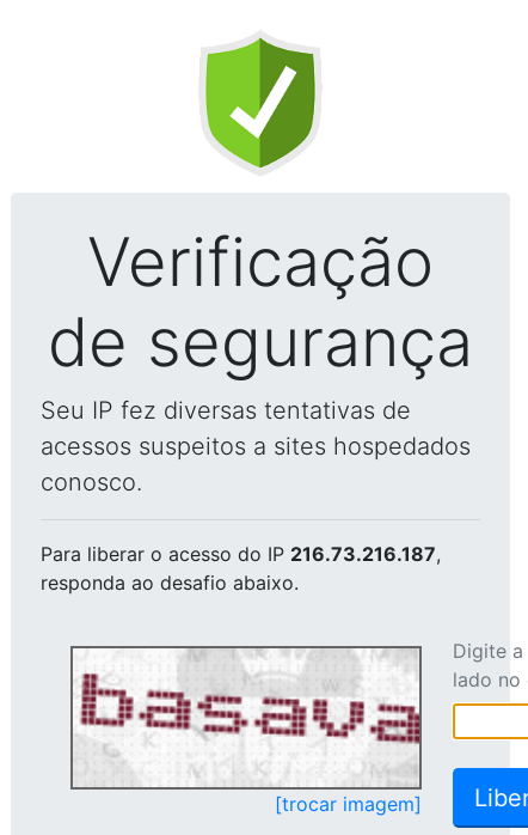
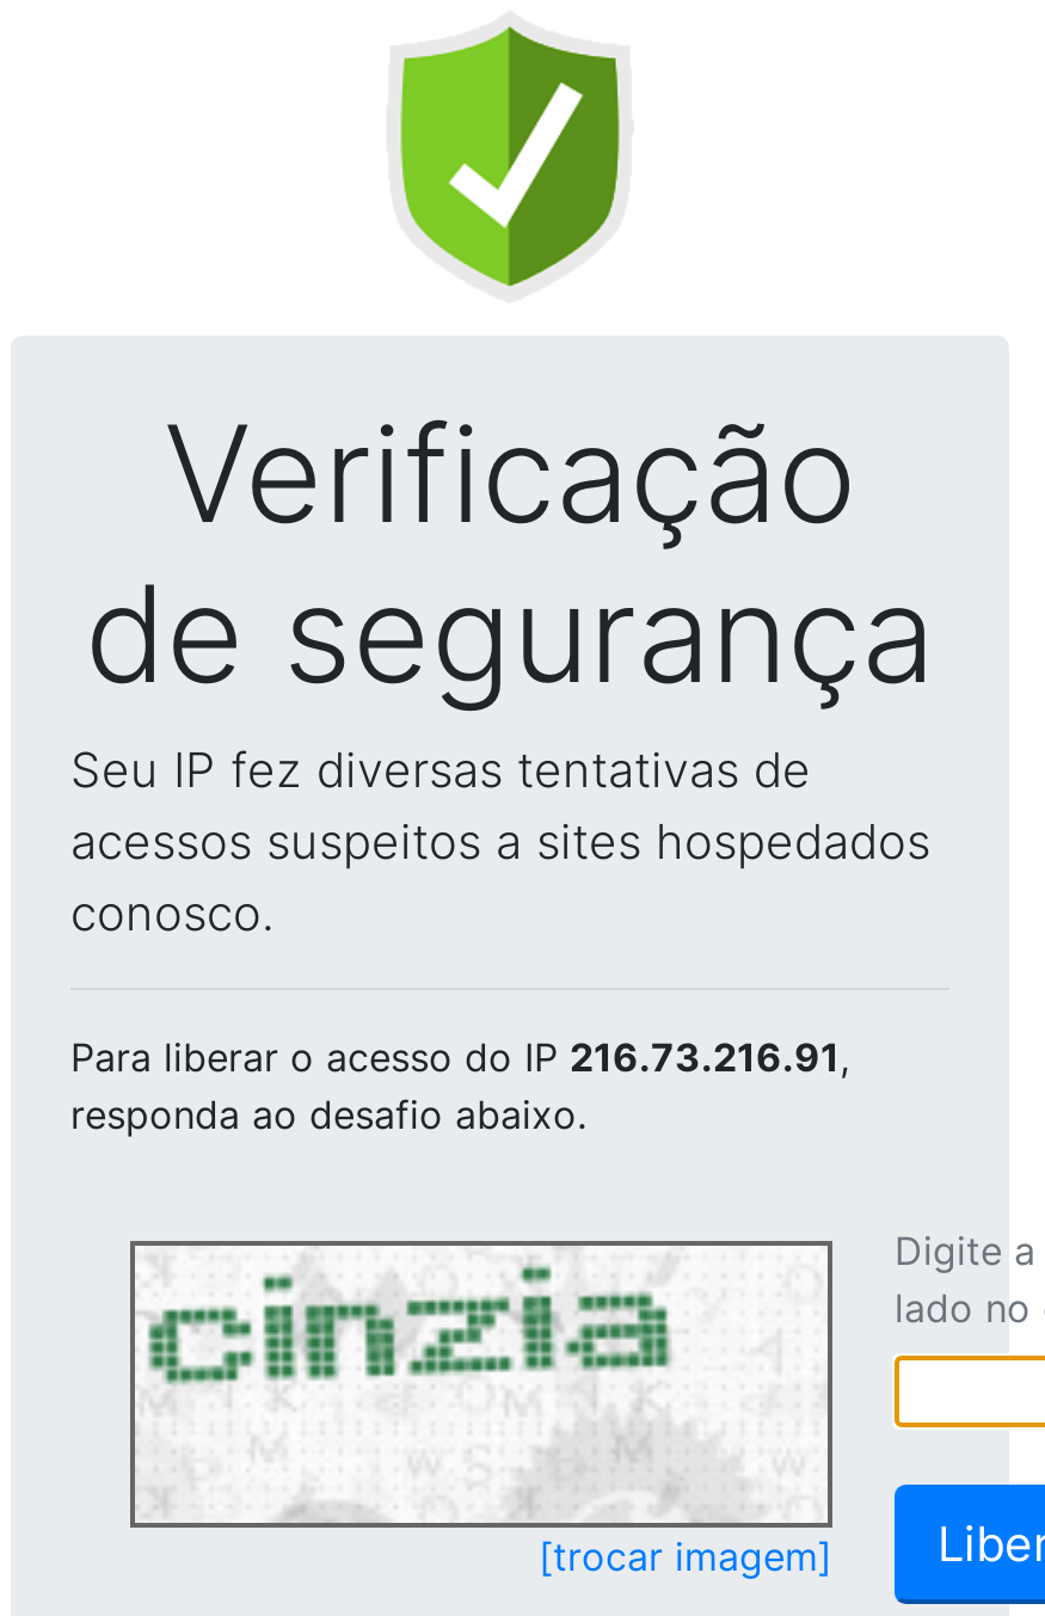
[41,542,441,566] Para liberar o acesso do IP 216.73.216.187, -> [70,1033,849,1081] Para liberar o acesso do IP 216.73.216.91,
[80,651,420,786] [image] -> [147,1248,828,1518] [image]

